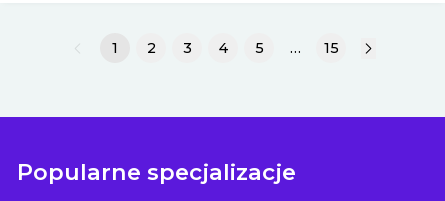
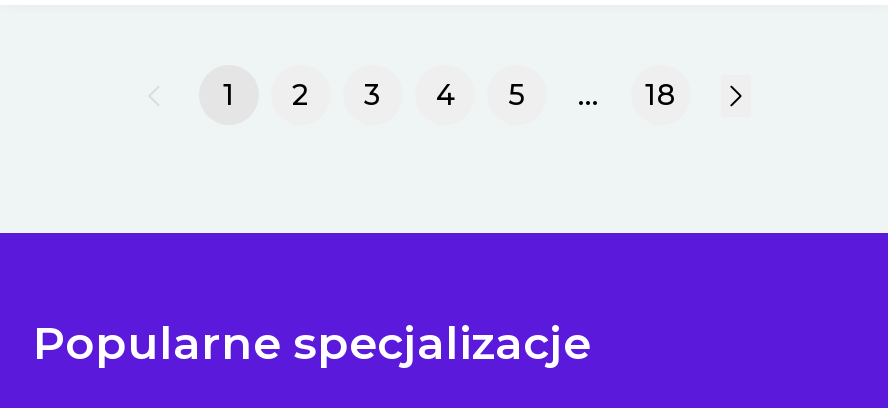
[323,38,338,56] 15 -> [645,76,677,112] 18

